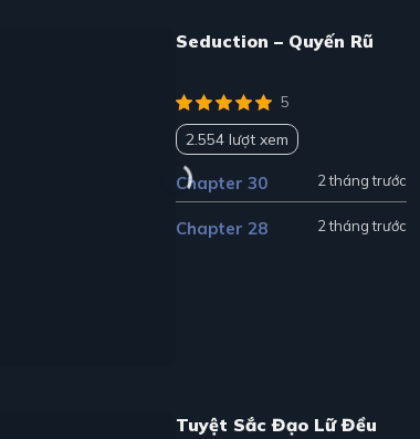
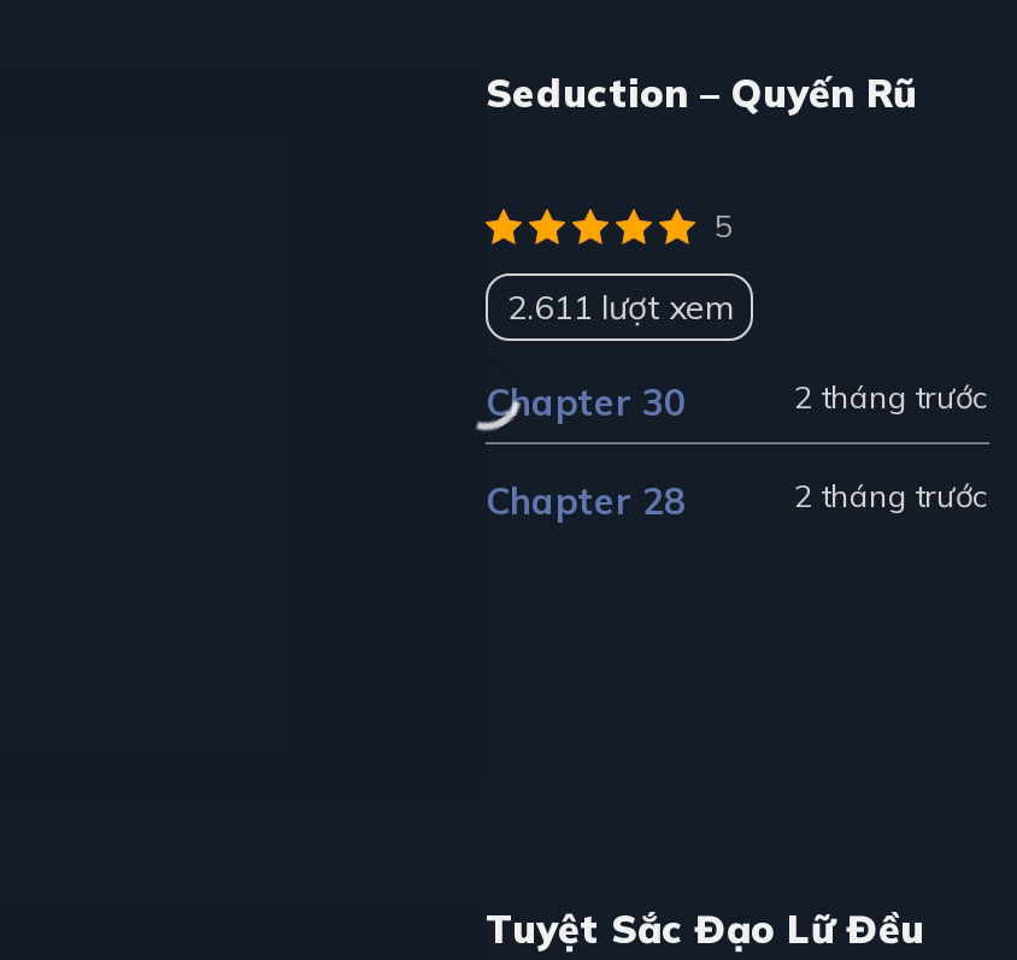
[186,129,288,149] 2.554 lượt xem -> [507,286,731,329] 2.611 lượt xem

